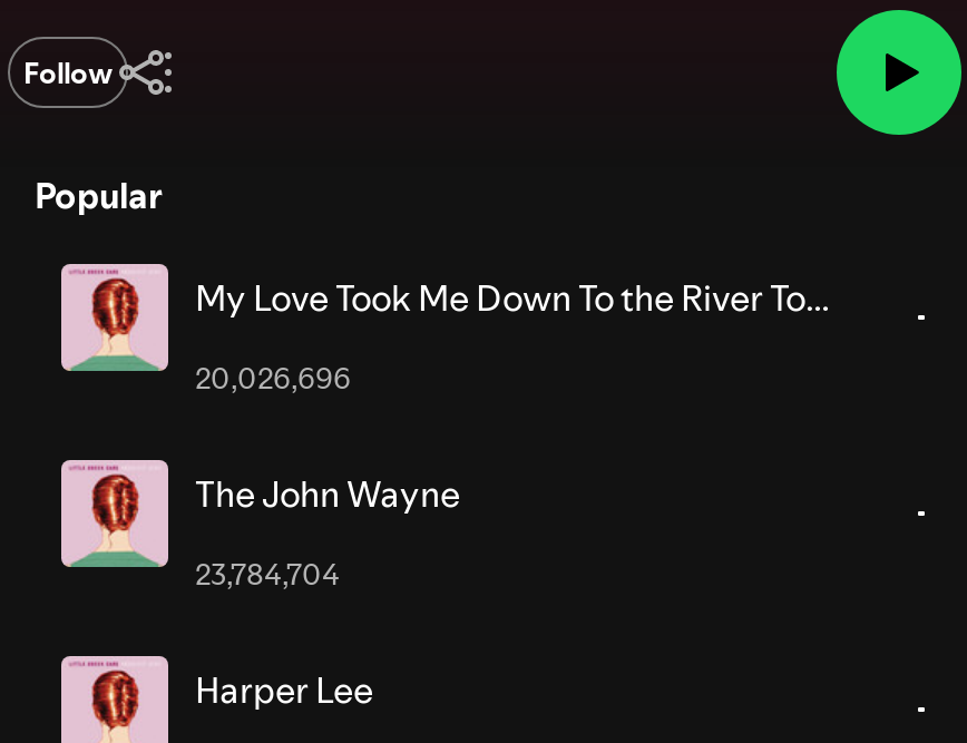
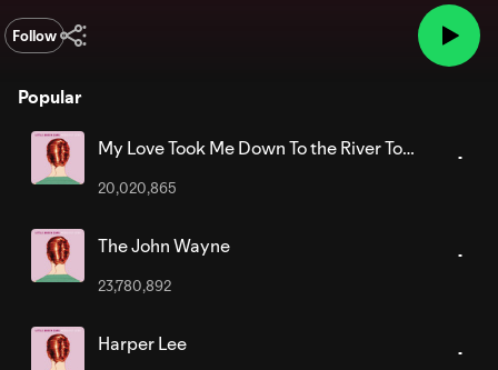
[195,358,351,398] 20,026,696 -> [98,178,177,198] 20,020,865
[195,554,340,594] 23,784,704 -> [98,276,171,296] 23,780,892

